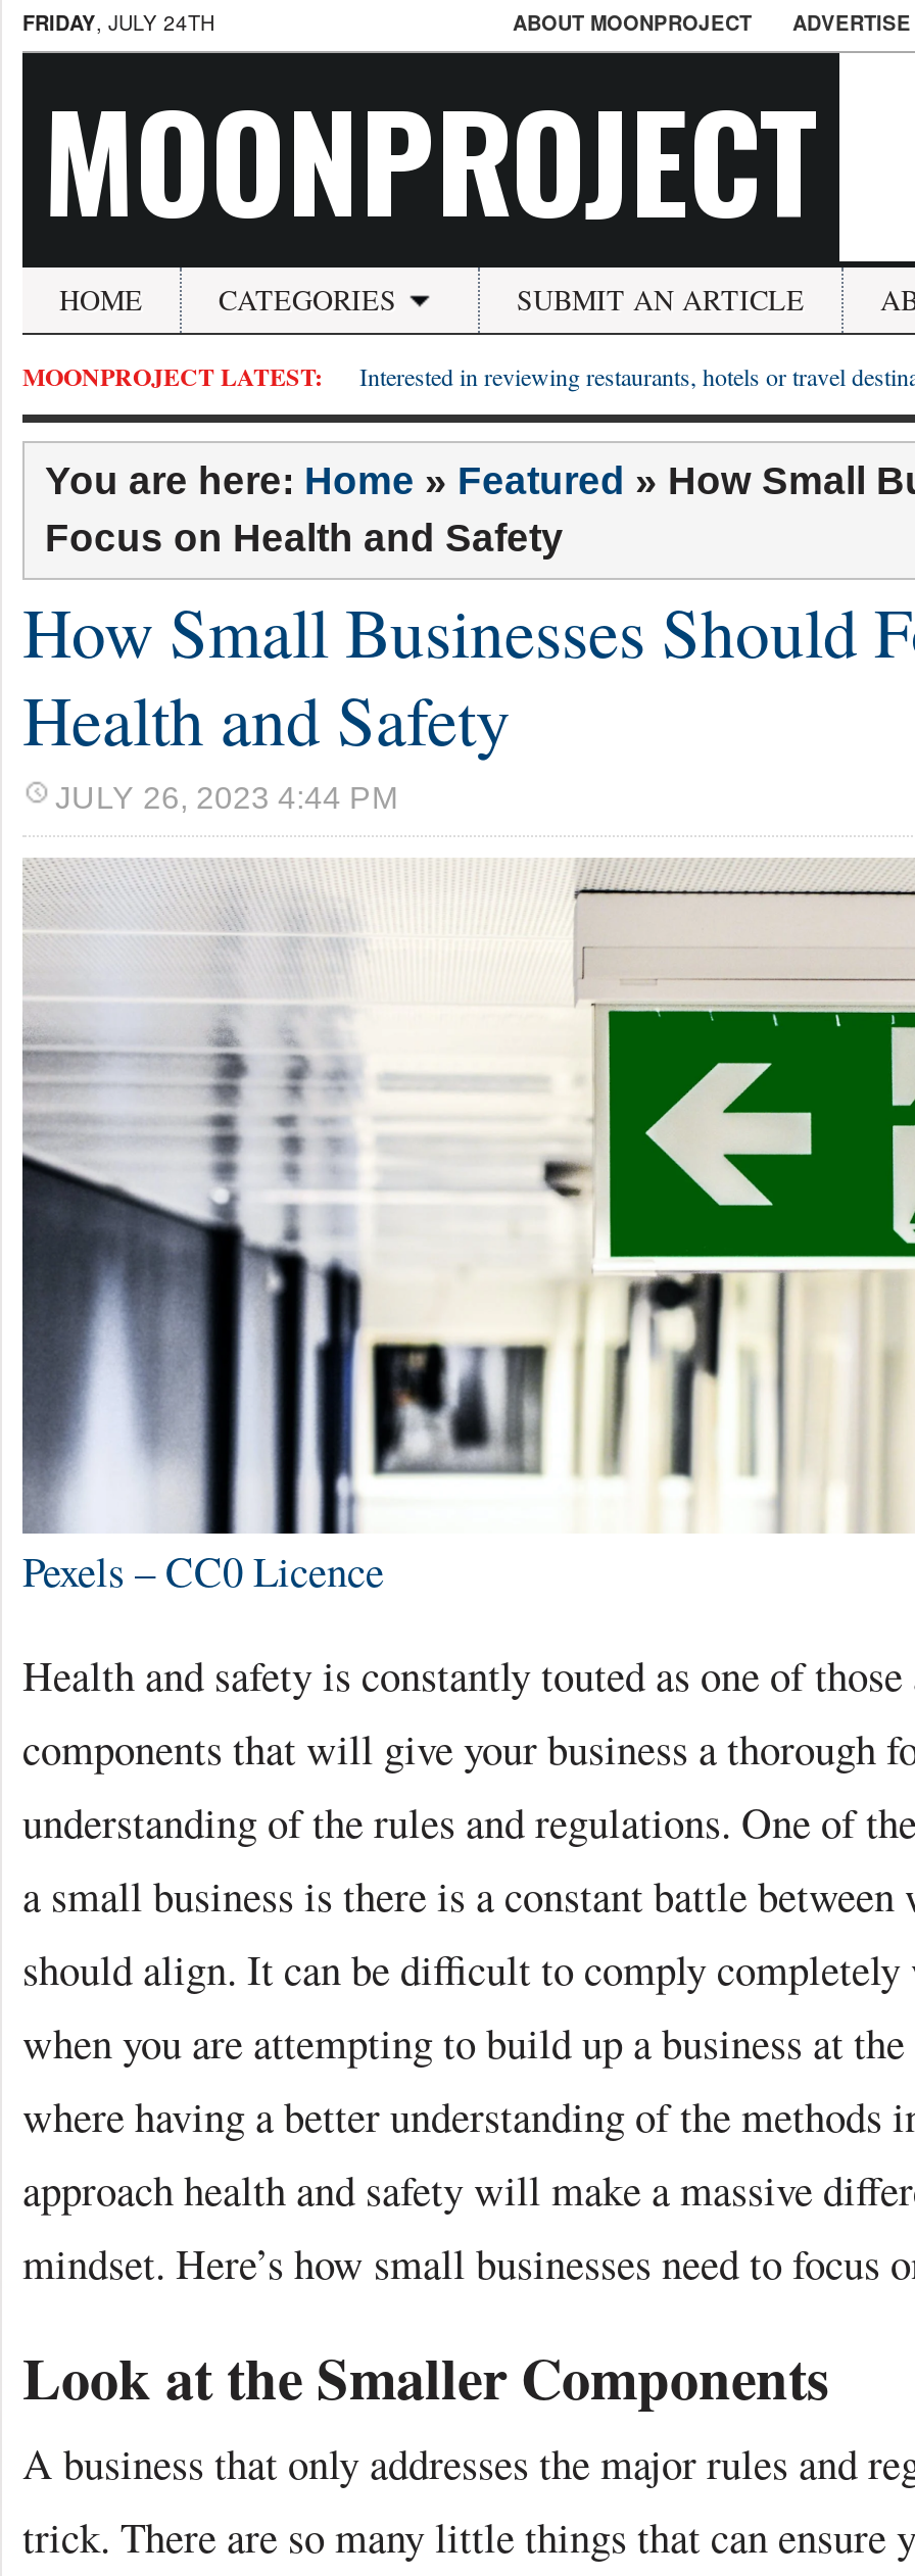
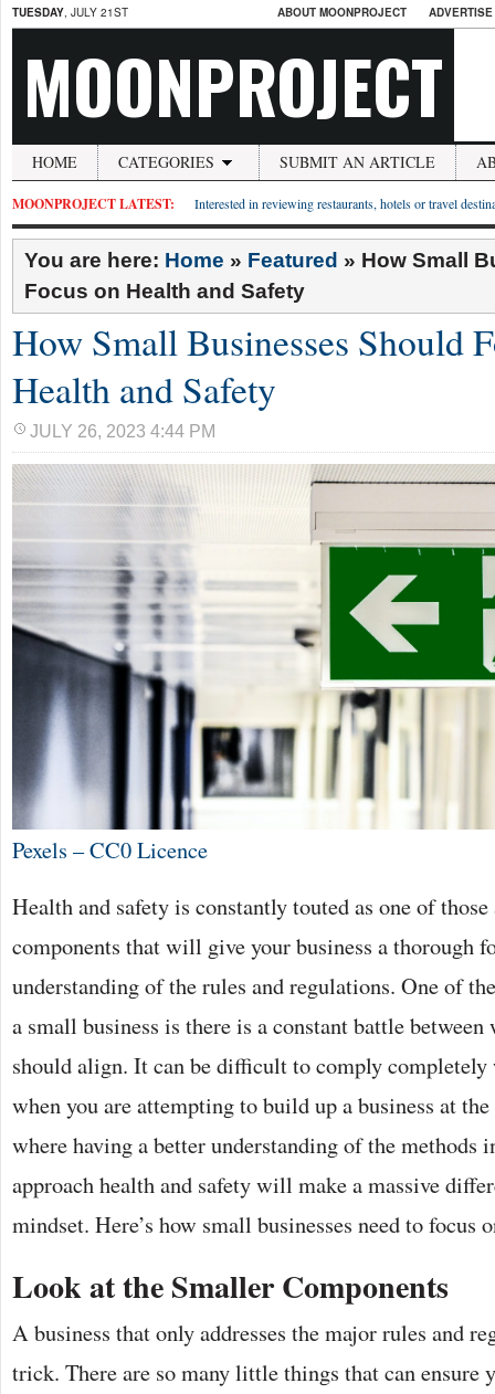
[22,8,214,37] FRIDAY, JULY 24TH -> [12,4,128,20] TUESDAY, JULY 21ST

